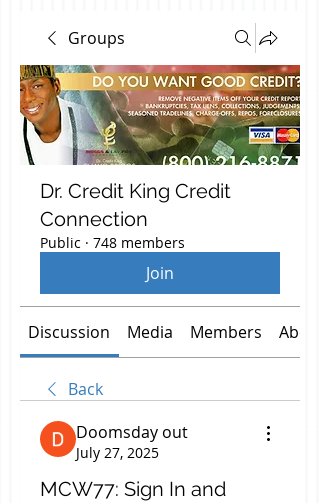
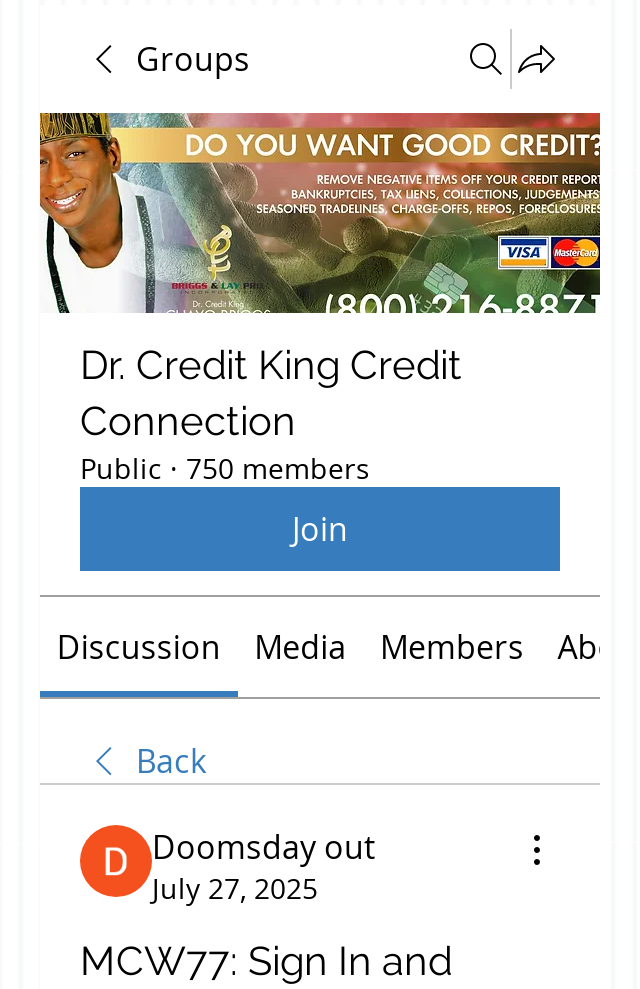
[40,233,185,252] Public · 748 members -> [80,449,370,487] Public · 750 members

